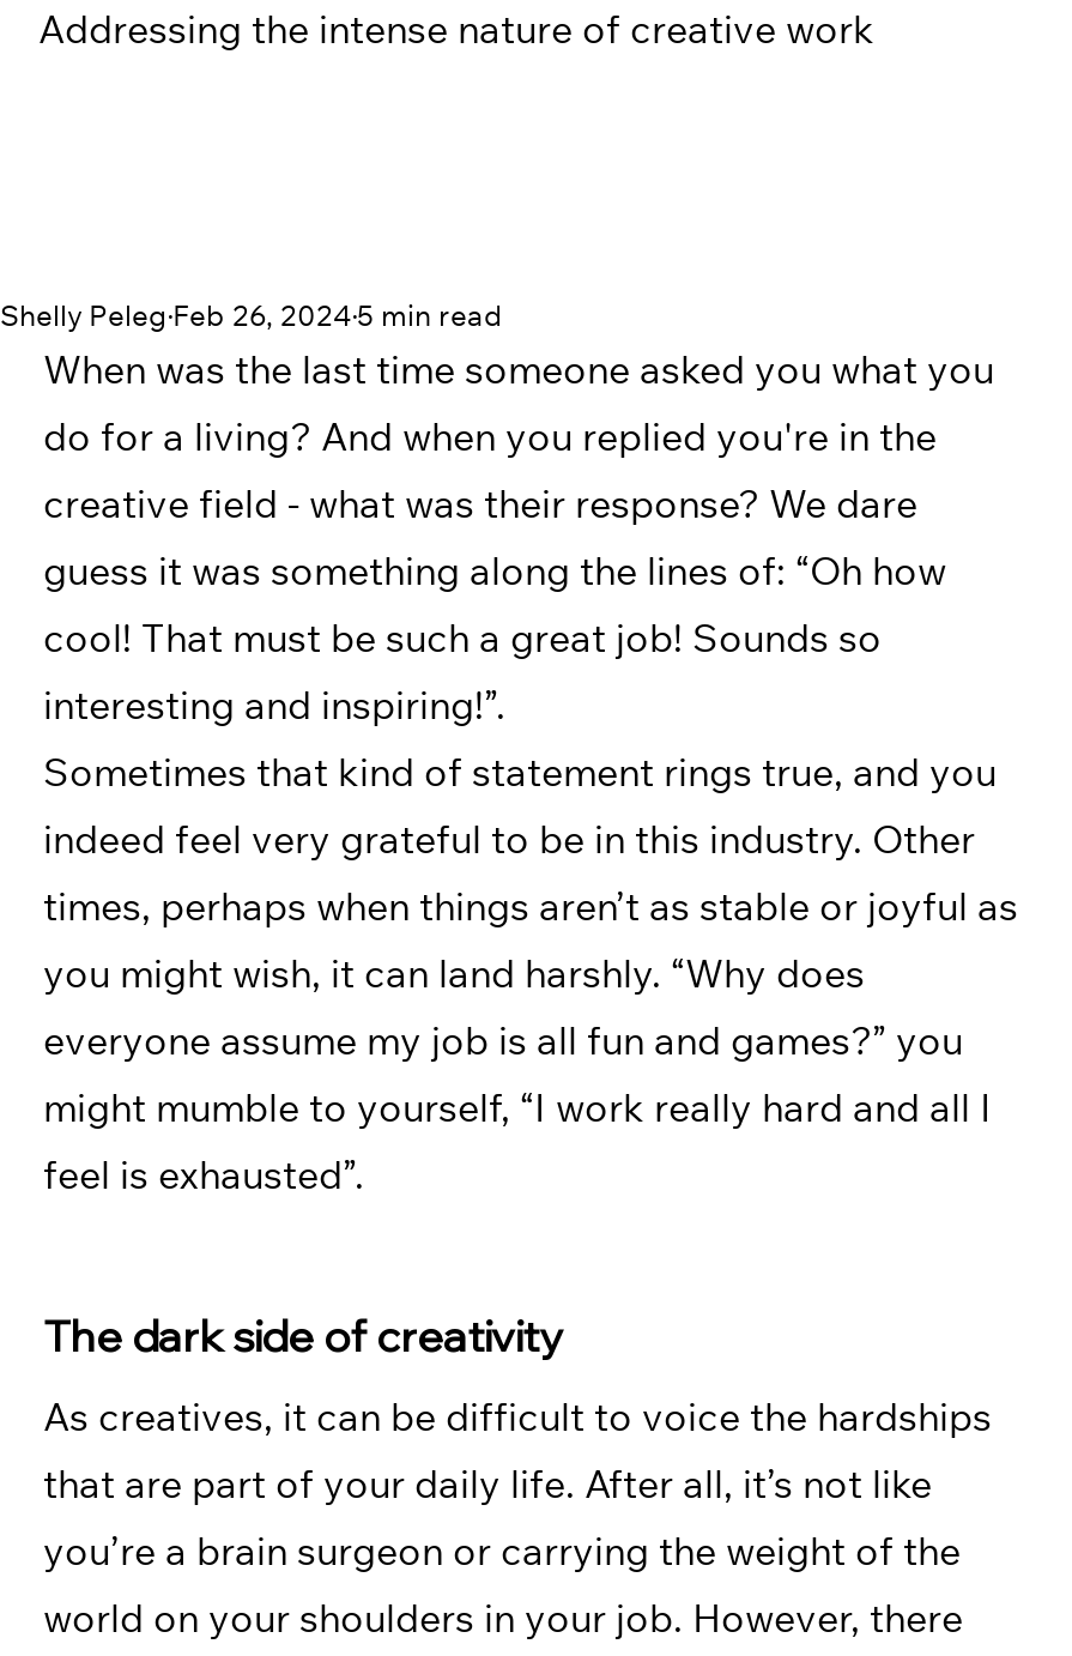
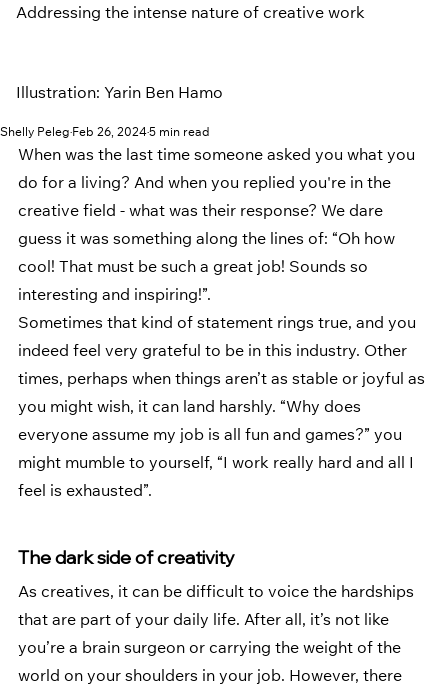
none -> [16,86,223,102] Illustration: Yarin Ben Hamo

